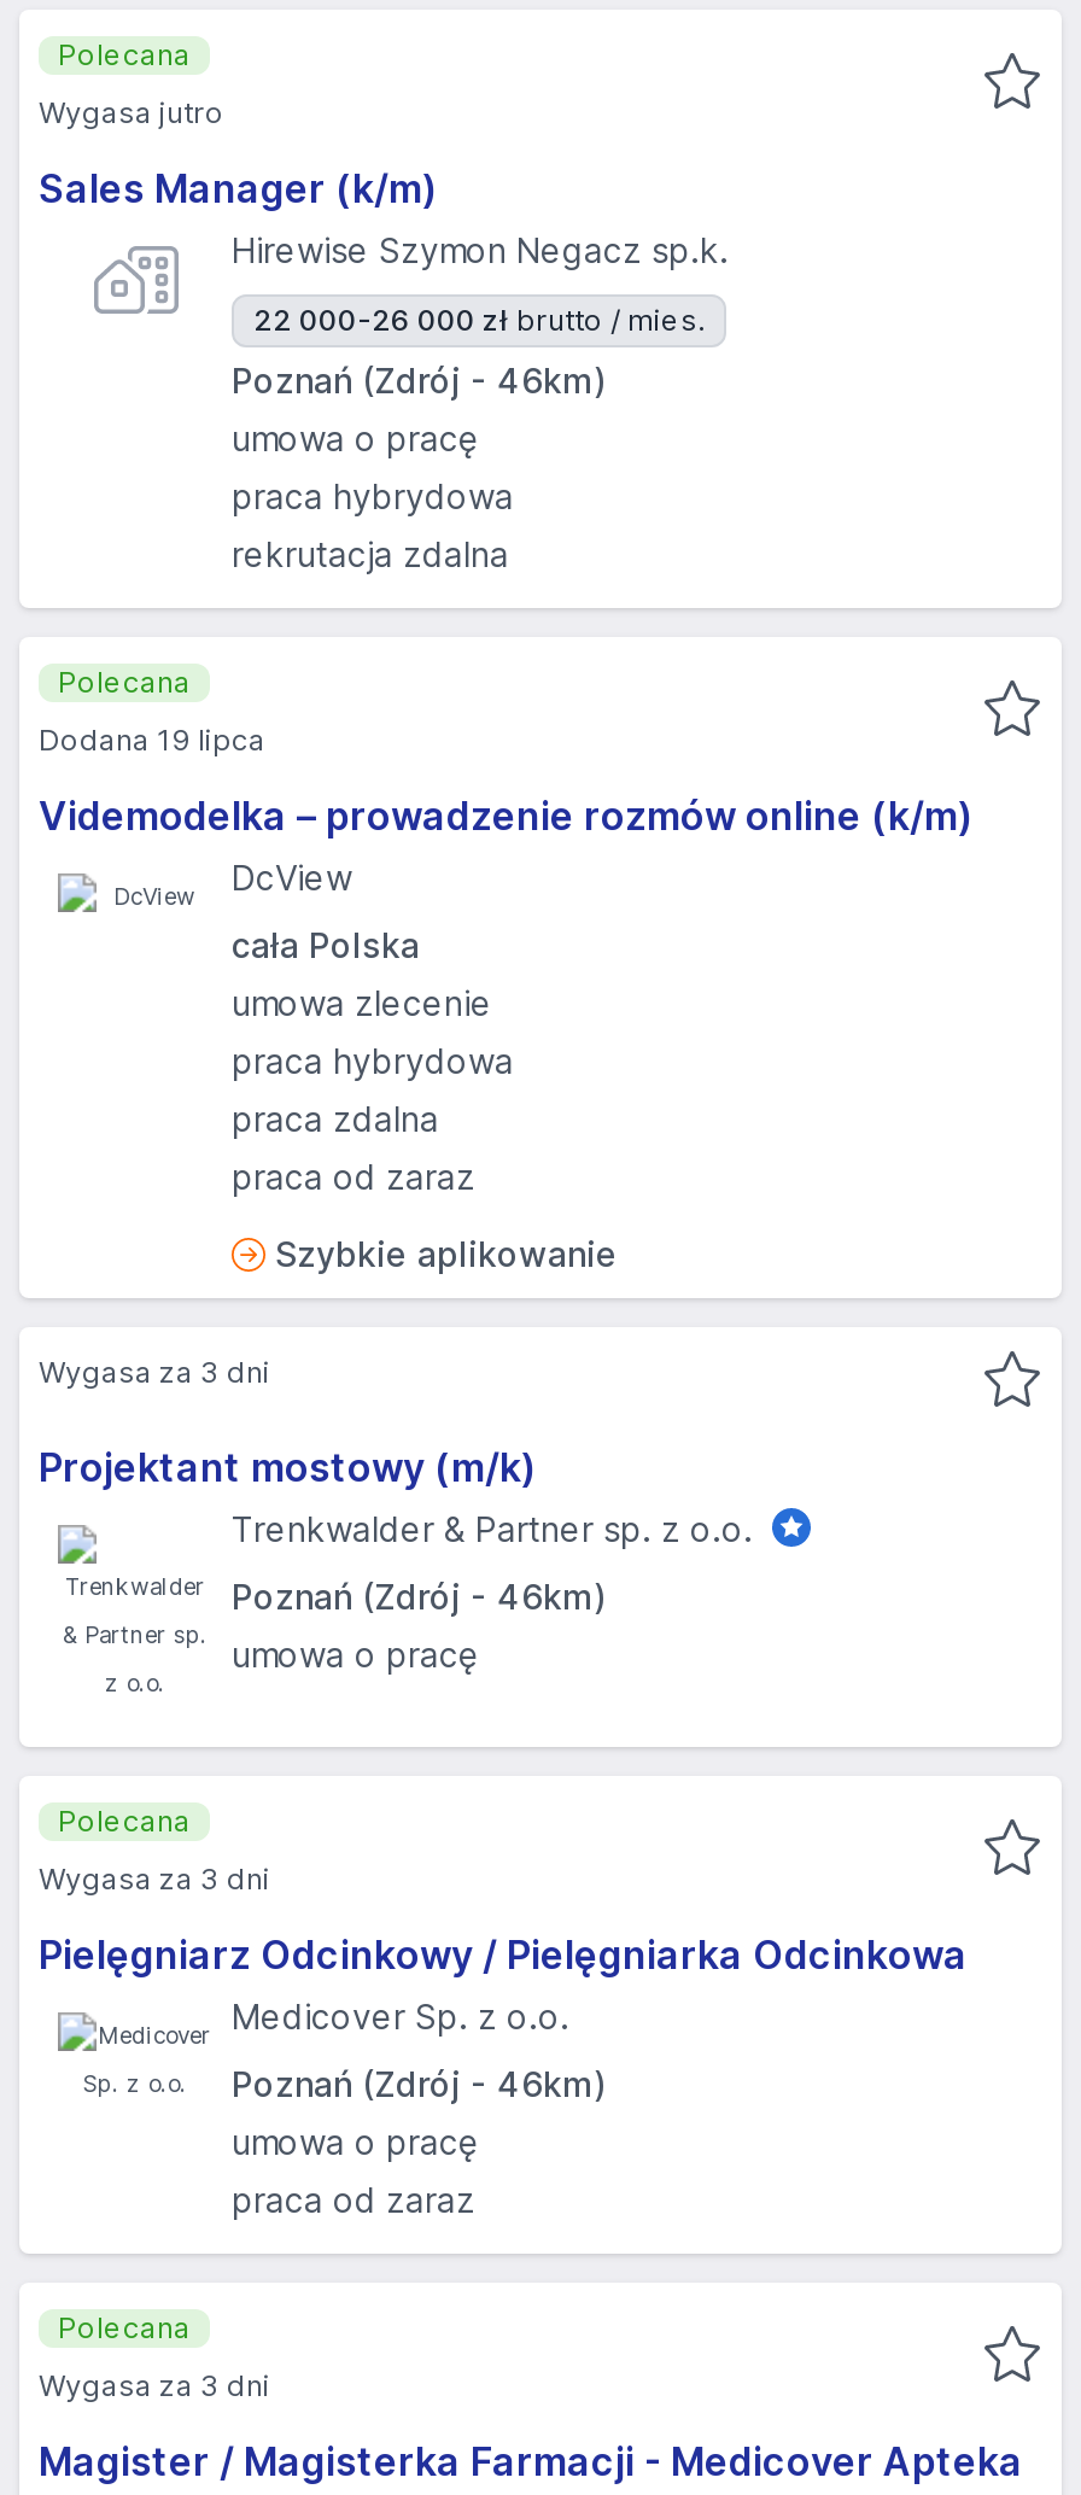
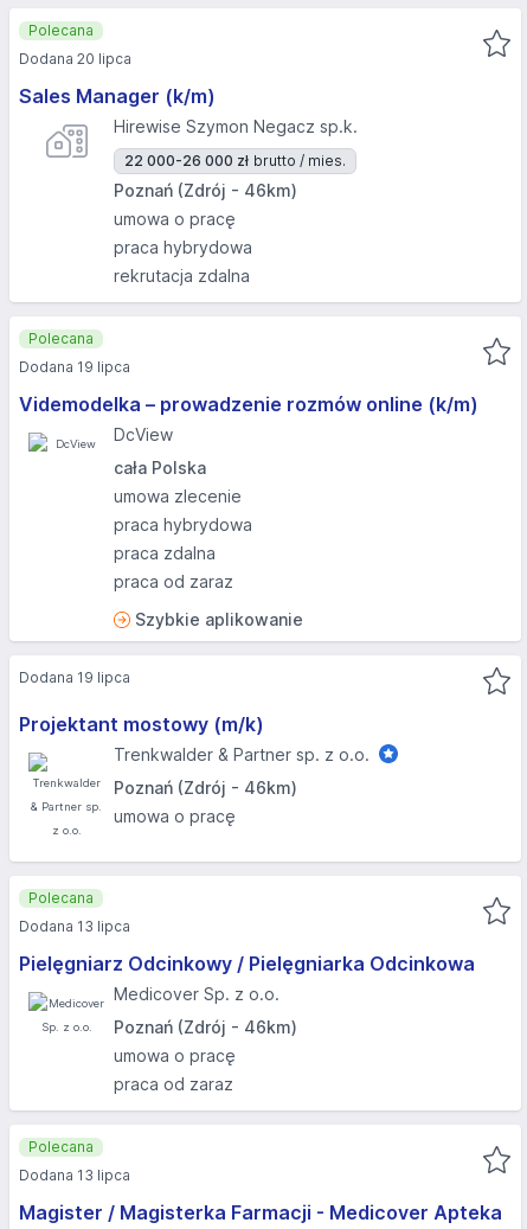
[39,94,224,130] Wygasa jutro -> [19,50,131,68] Dodana 20 lipca
[39,1354,270,1390] Wygasa za 3 dni -> [19,668,130,686] Dodana 19 lipca
[39,1860,270,1897] Wygasa za 3 dni -> [19,917,130,935] Dodana 13 lipca
[39,2367,270,2403] Wygasa za 3 dni -> [19,1166,130,1184] Dodana 13 lipca

